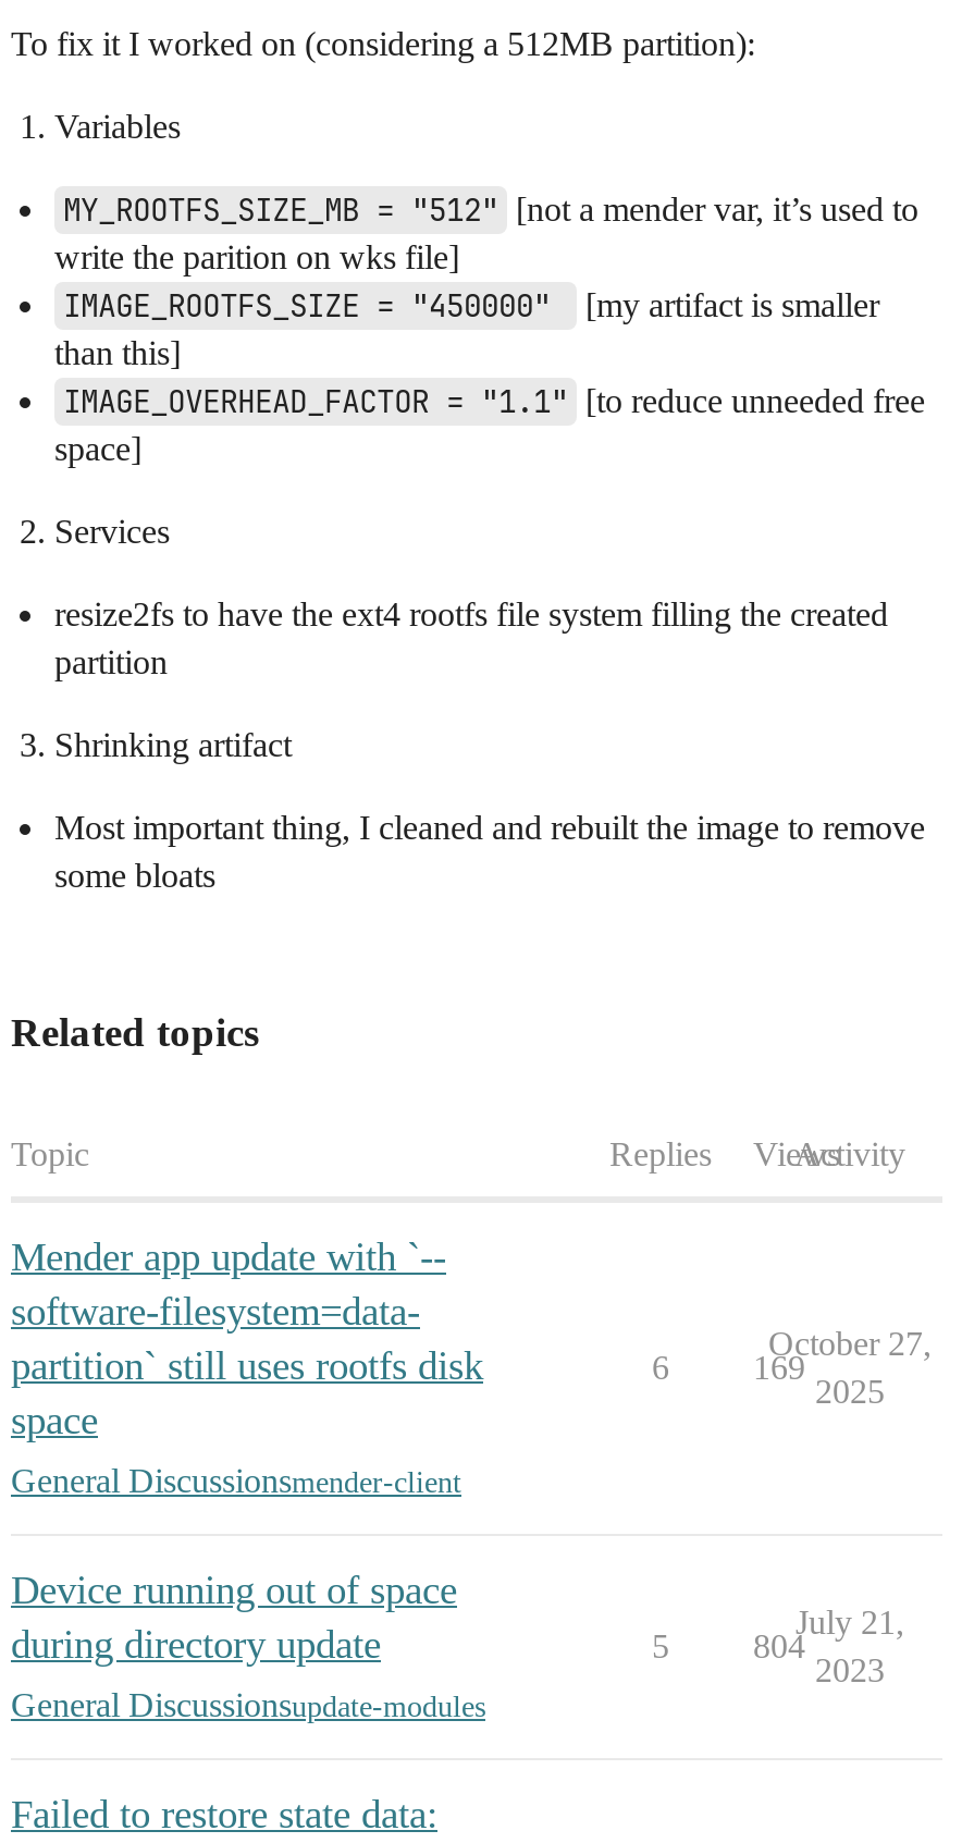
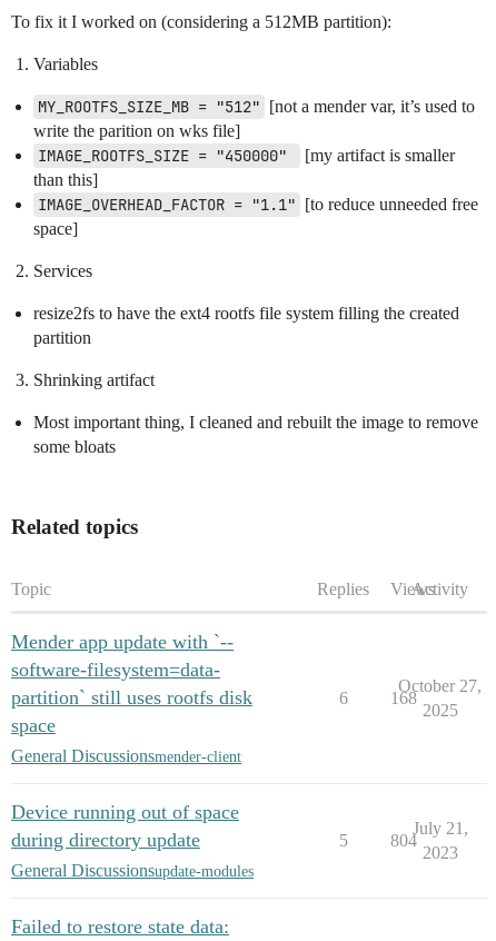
[753,1349,805,1386] 169 -> [390,689,417,707] 168

